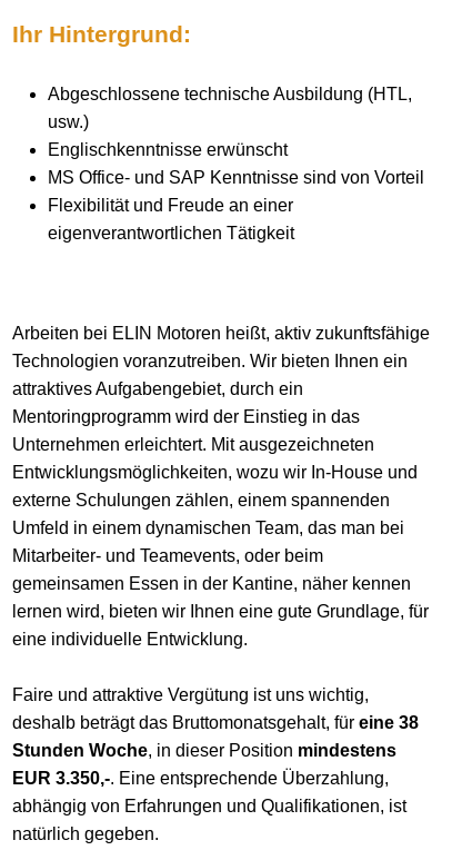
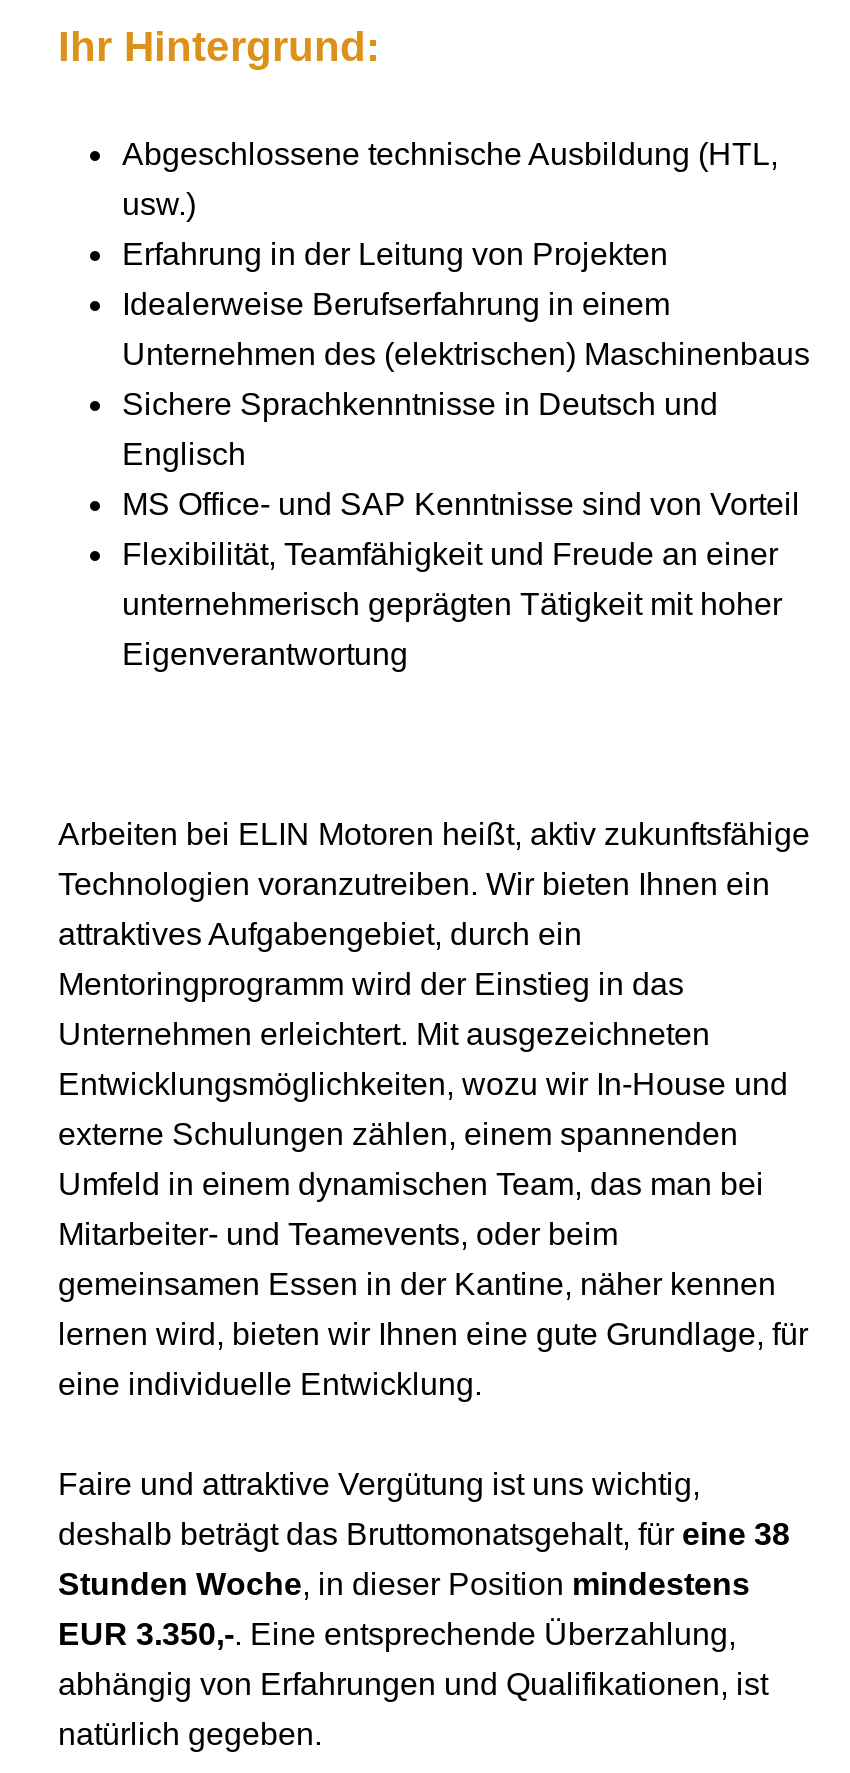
[48,140,288,159] Englischkenntnisse erwünscht -> [122,237,810,471] Erfahrung in der Leitung von Projekten | Idealerweise Berufserfahrung in einem | Unternehmen des (elektrischen) Maschinenbaus | Sichere Sprachkenntnisse in Deutsch und | Englisch
[48,196,294,242] Flexibilität und Freude an einer | eigenverantwortlichen Tätigkeit -> [122,537,782,671] Flexibilität, Teamfähigkeit und Freude an einer | unternehmerisch geprägten Tätigkeit mit hoher | Eigenverantwortung

